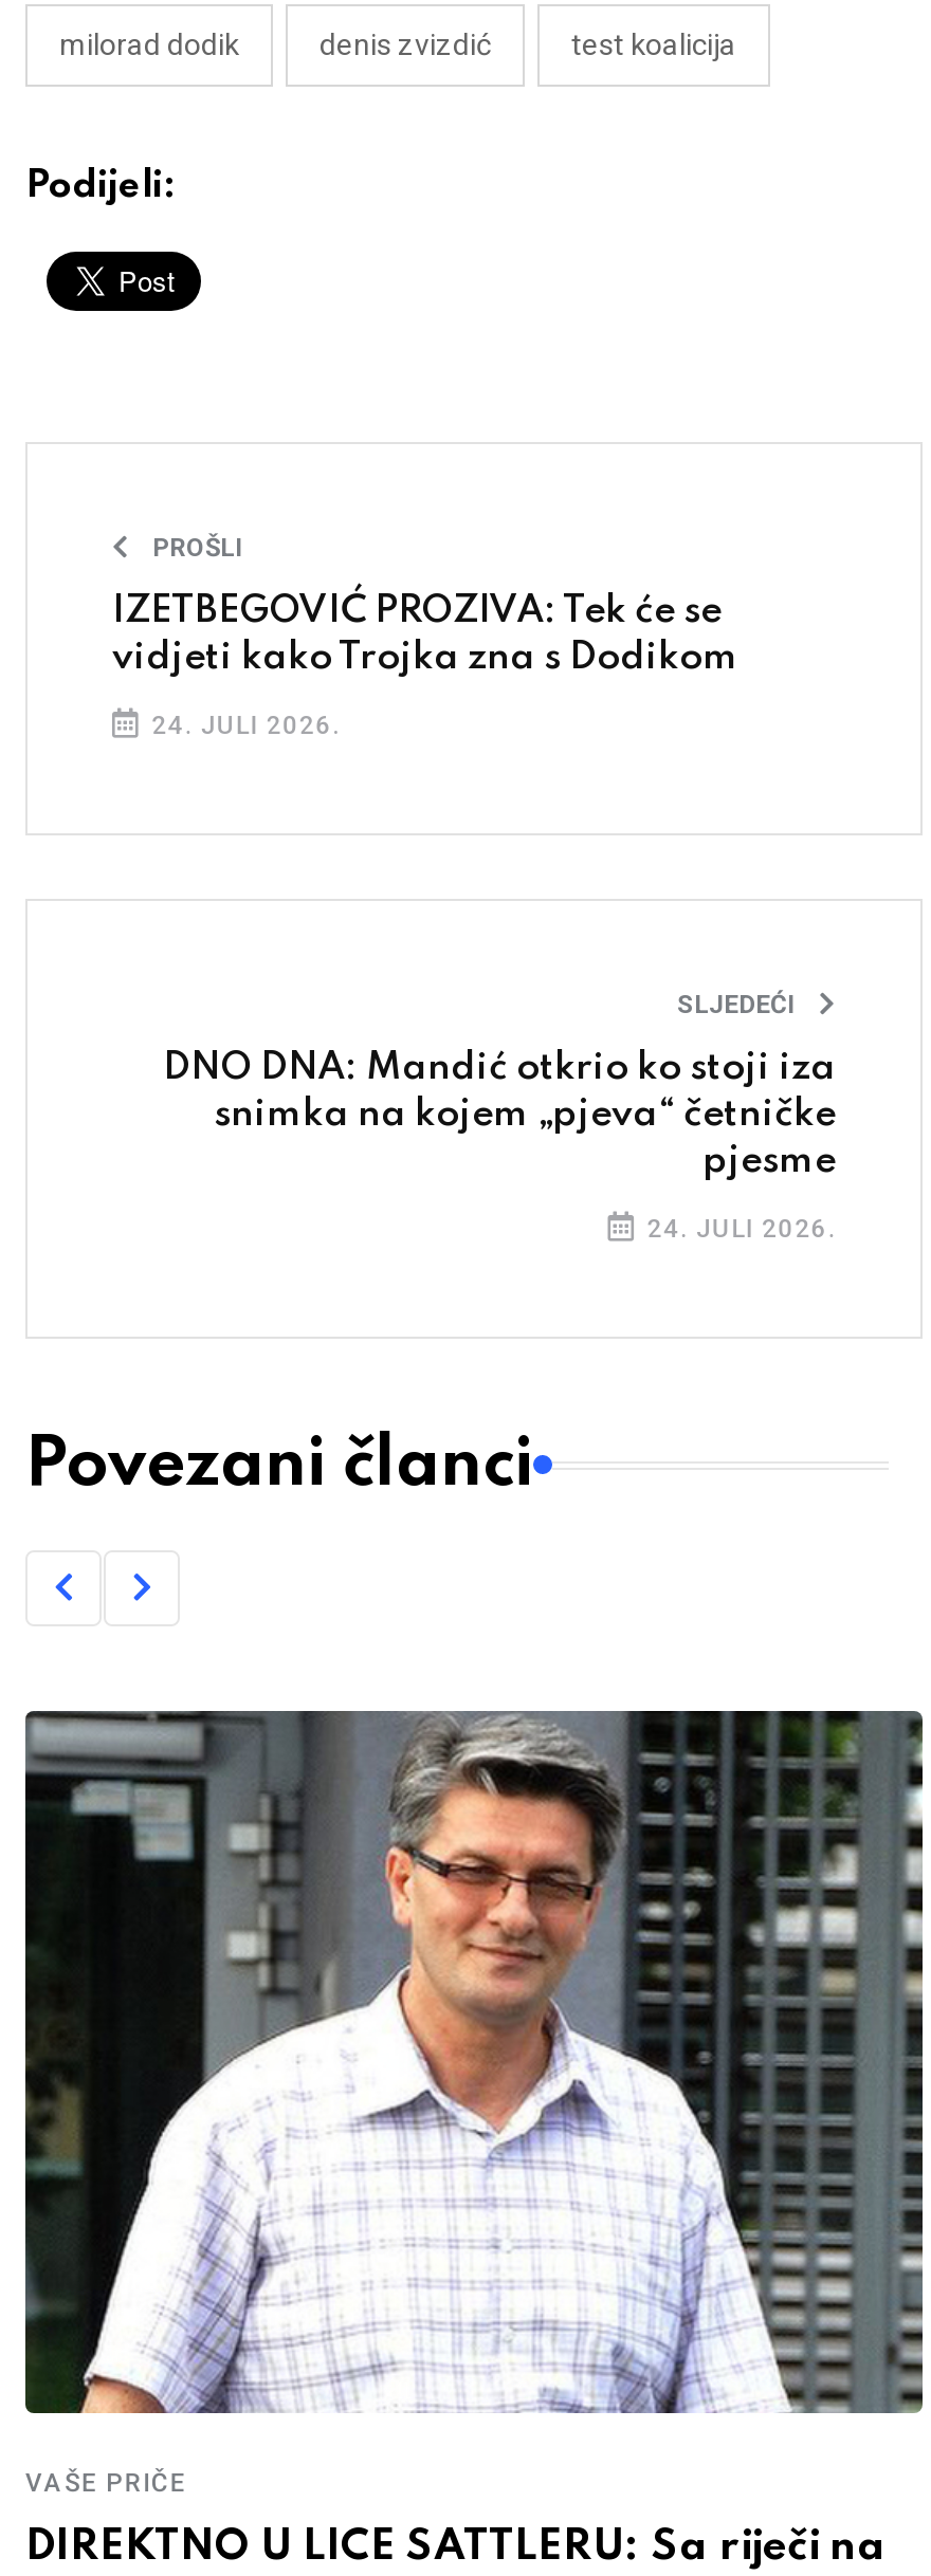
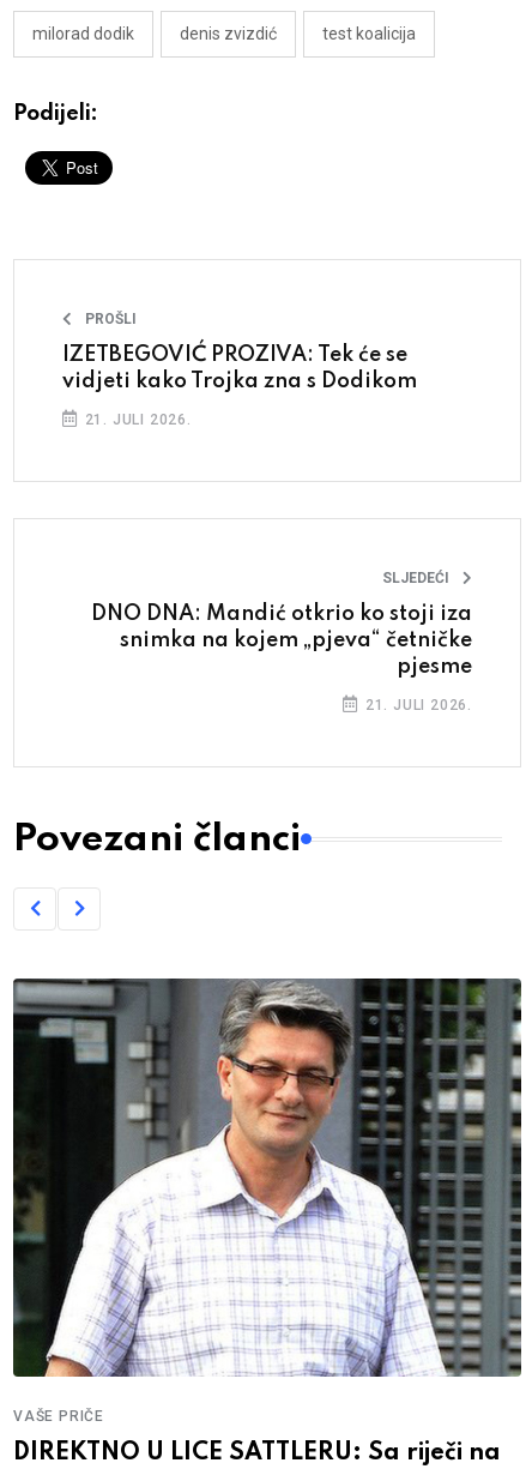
[143,710,340,740] 24. JULI 2026. -> [80,411,191,428] 21. JULI 2026.
[639,1214,836,1243] 24. JULI 2026. -> [361,697,472,713] 21. JULI 2026.

